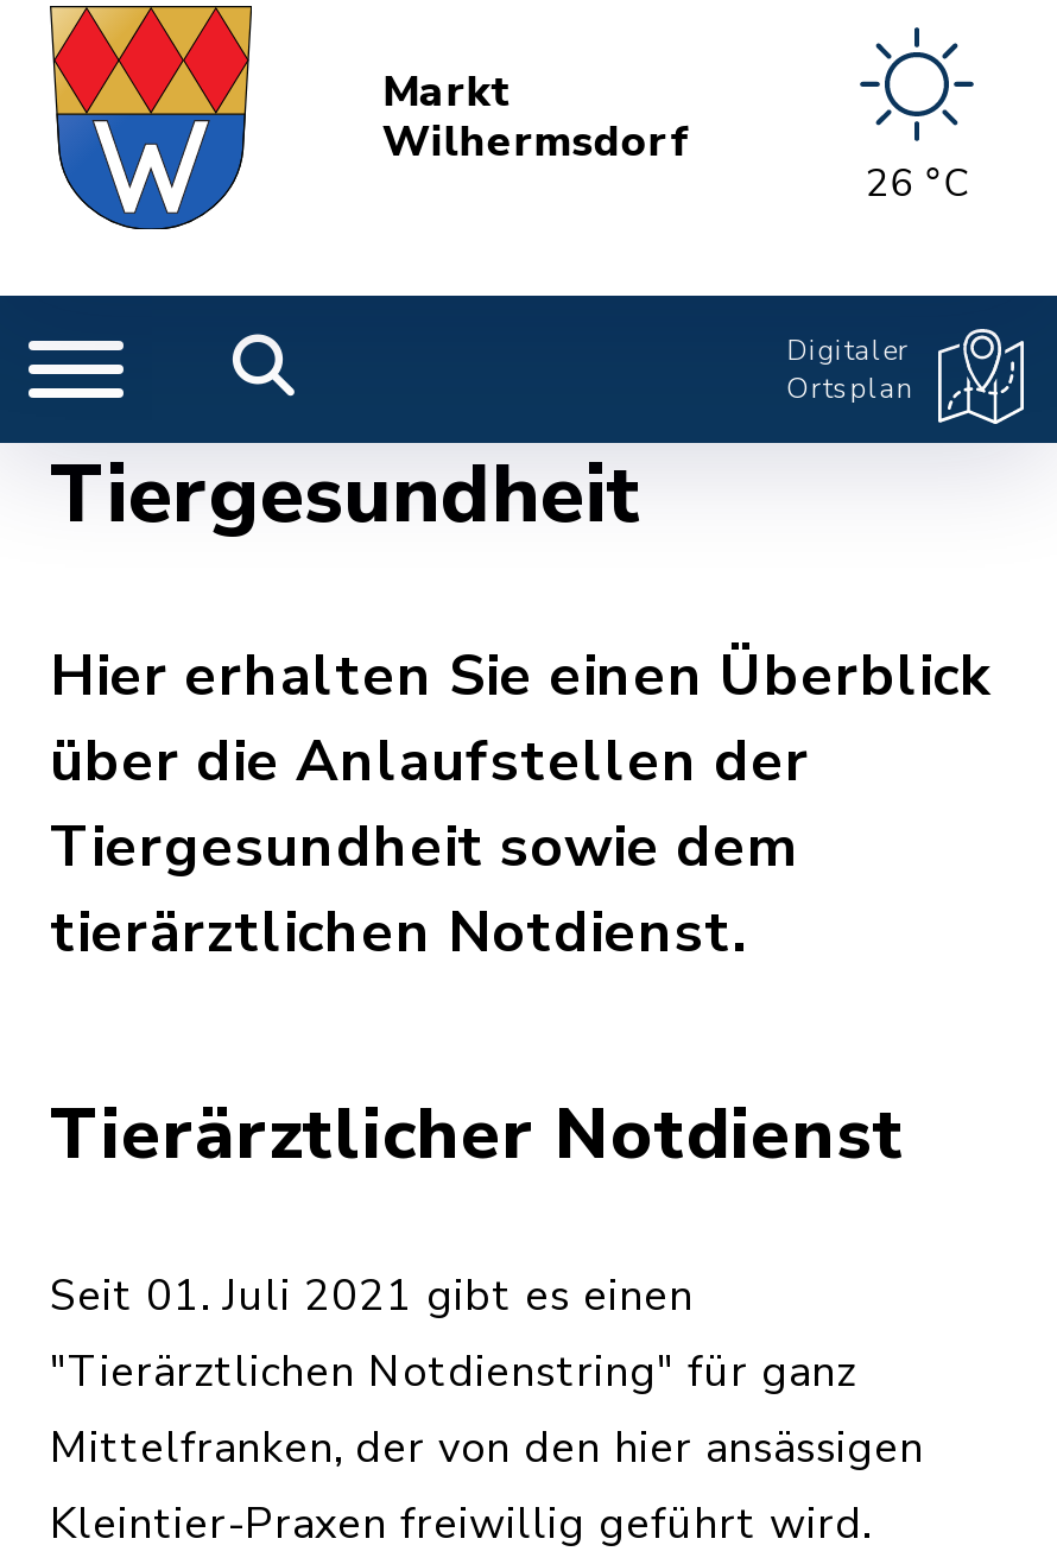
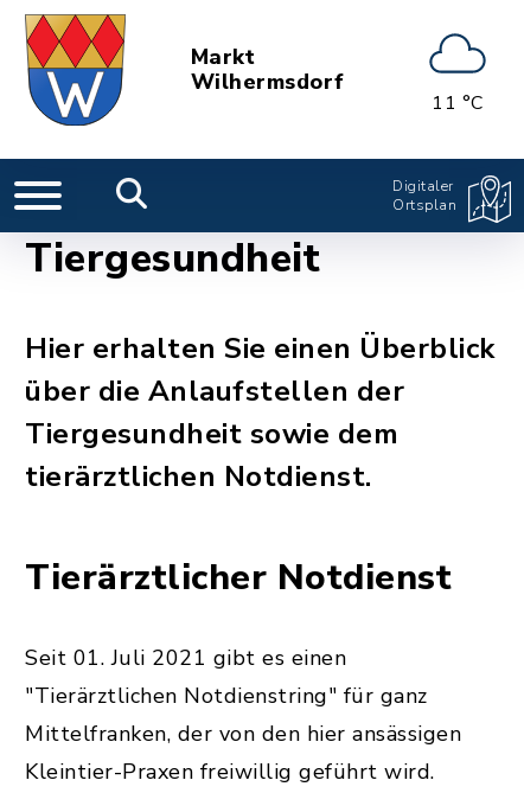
[857,25,974,209] [image] | 26 °C -> [428,26,487,116] [image] | 11 °C

